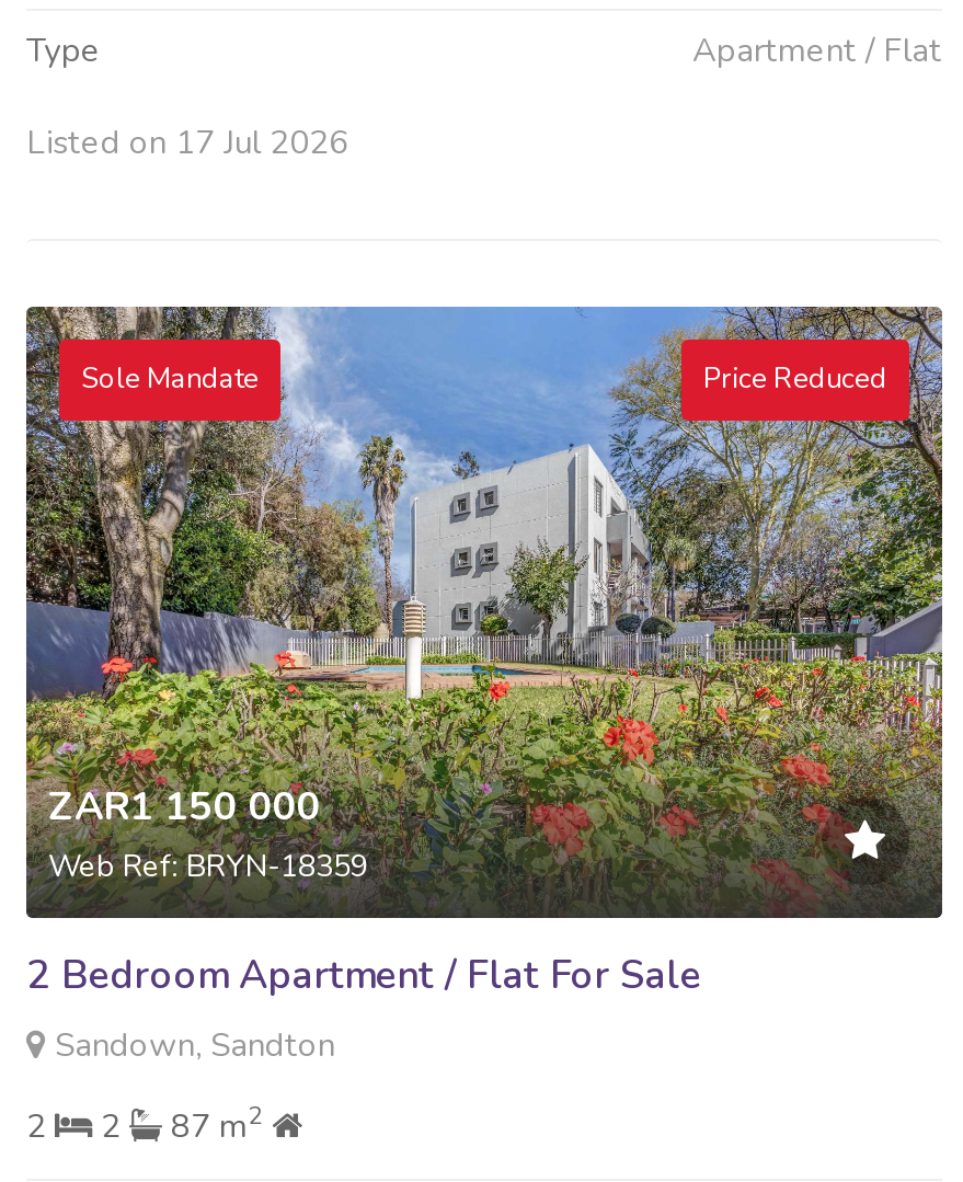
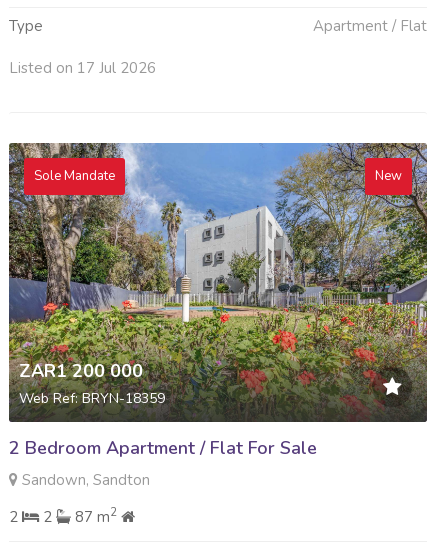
[703,360,887,400] Price Reduced -> [375,167,402,185] New
[48,780,320,833] ZAR1 150 000 -> [19,358,143,382] ZAR1 200 000

